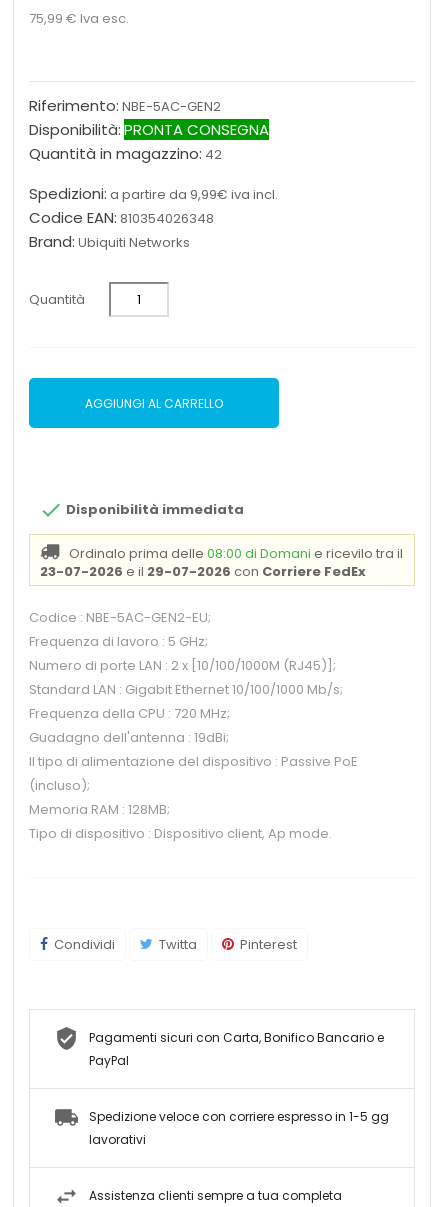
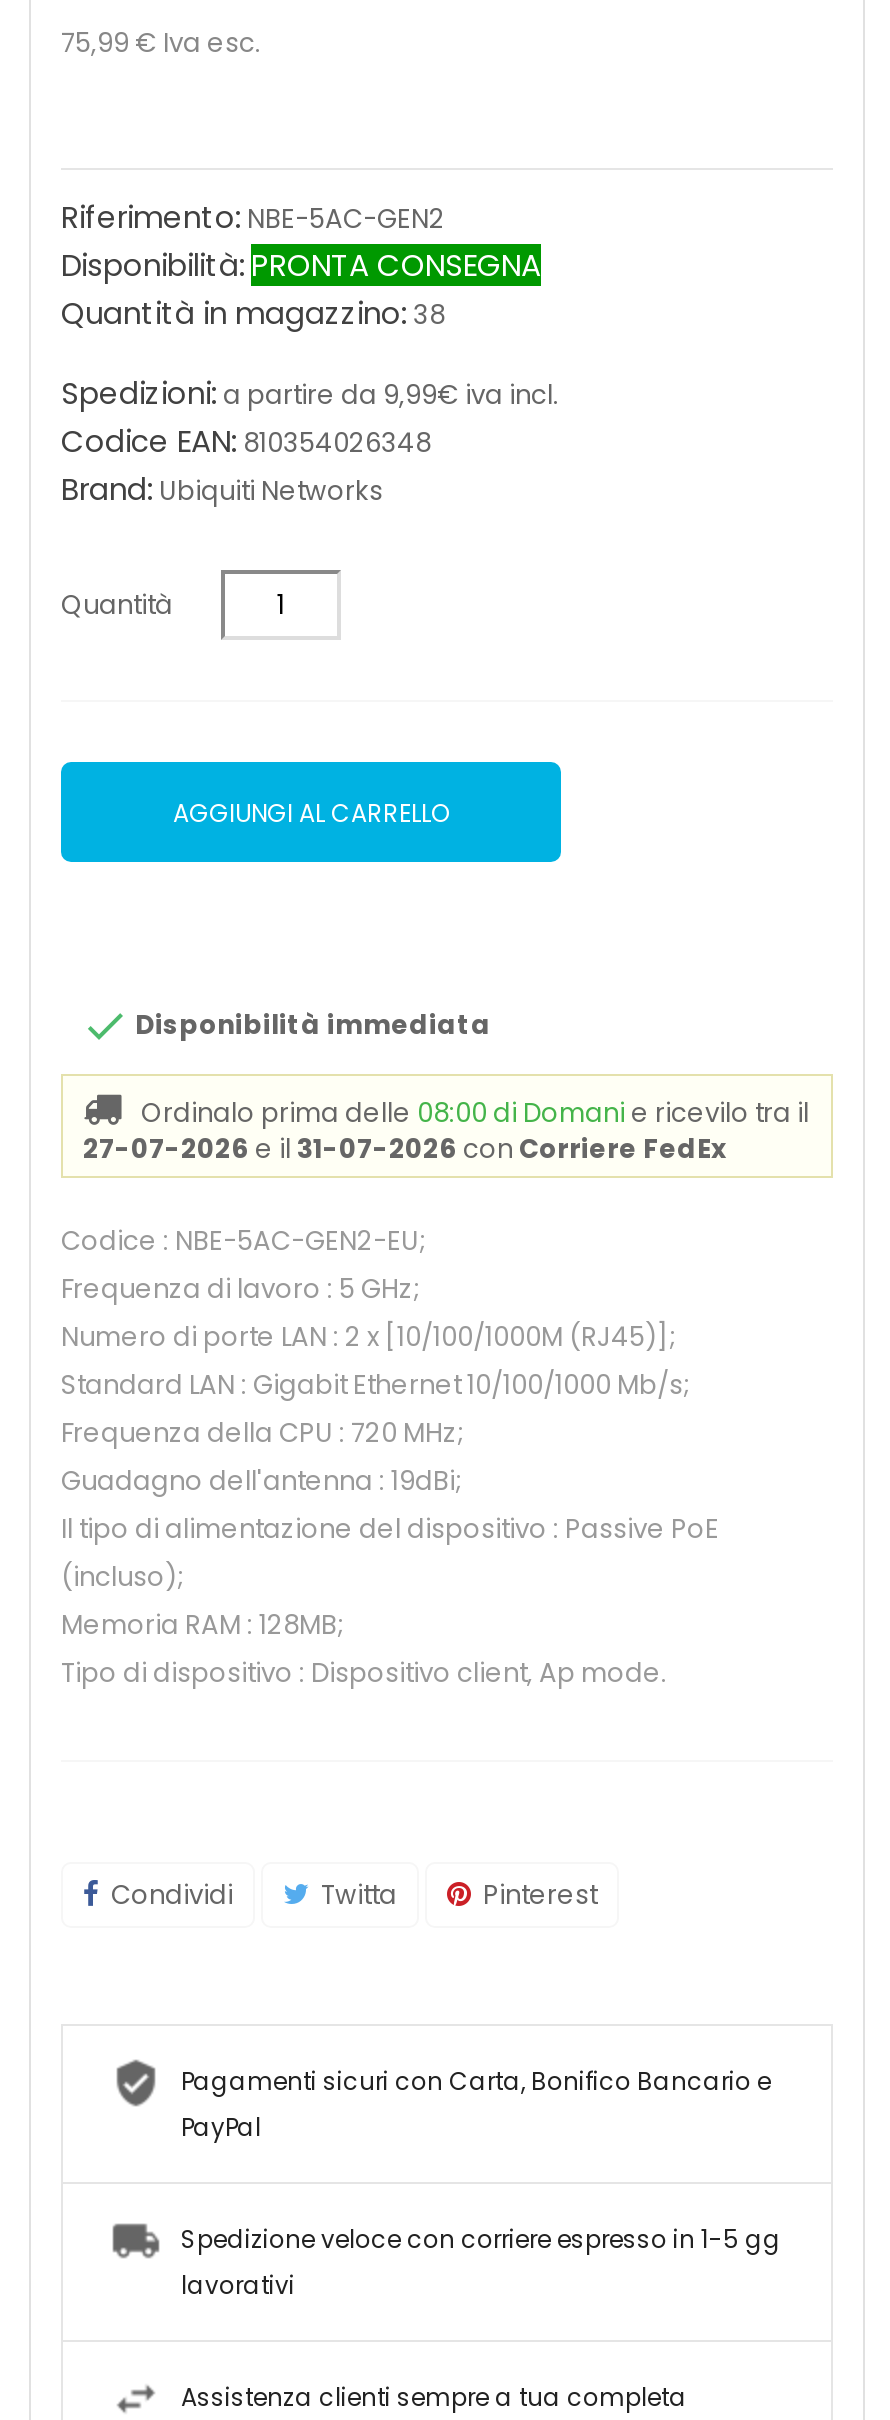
[29,143,222,164] Quantità in magazzino: 42 -> [61,292,445,334] Quantità in magazzino: 38
[40,562,366,581] 23-07-2026 e il 29-07-2026 con Corriere FedEx -> [83,1131,727,1169] 27-07-2026 e il 31-07-2026 con Corriere FedEx

